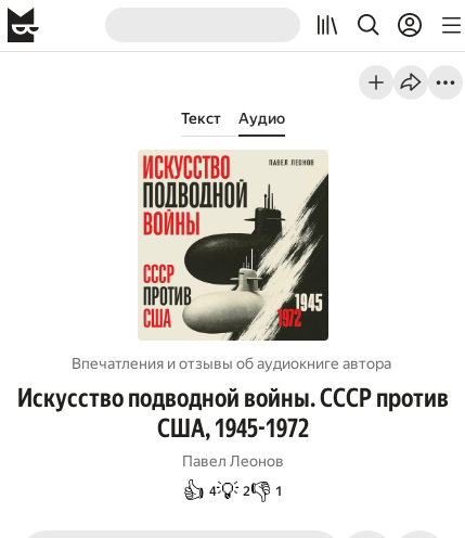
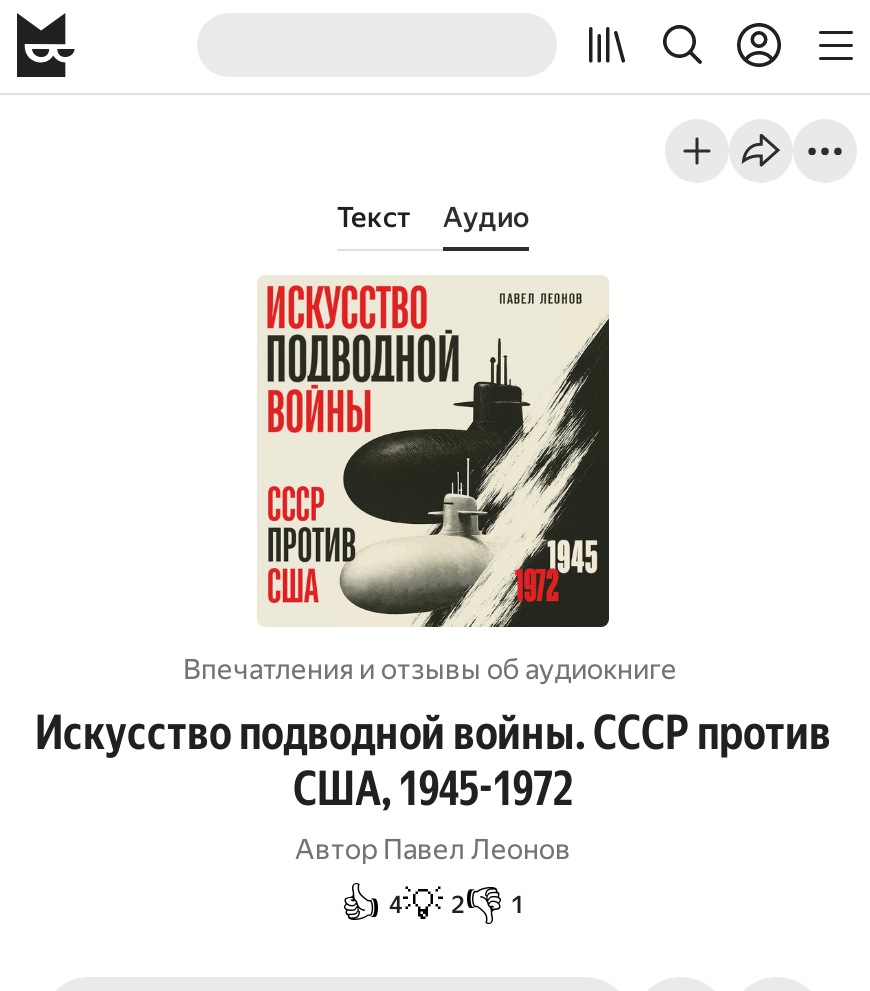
[72,355,391,372] Впечатления и отзывы об aудиокниге автора -> [183,653,677,685] Впечатления и отзывы об aудиокниге
[182,452,284,470] Павел Леонов -> [295,833,571,865] Автор Павел Леонов

